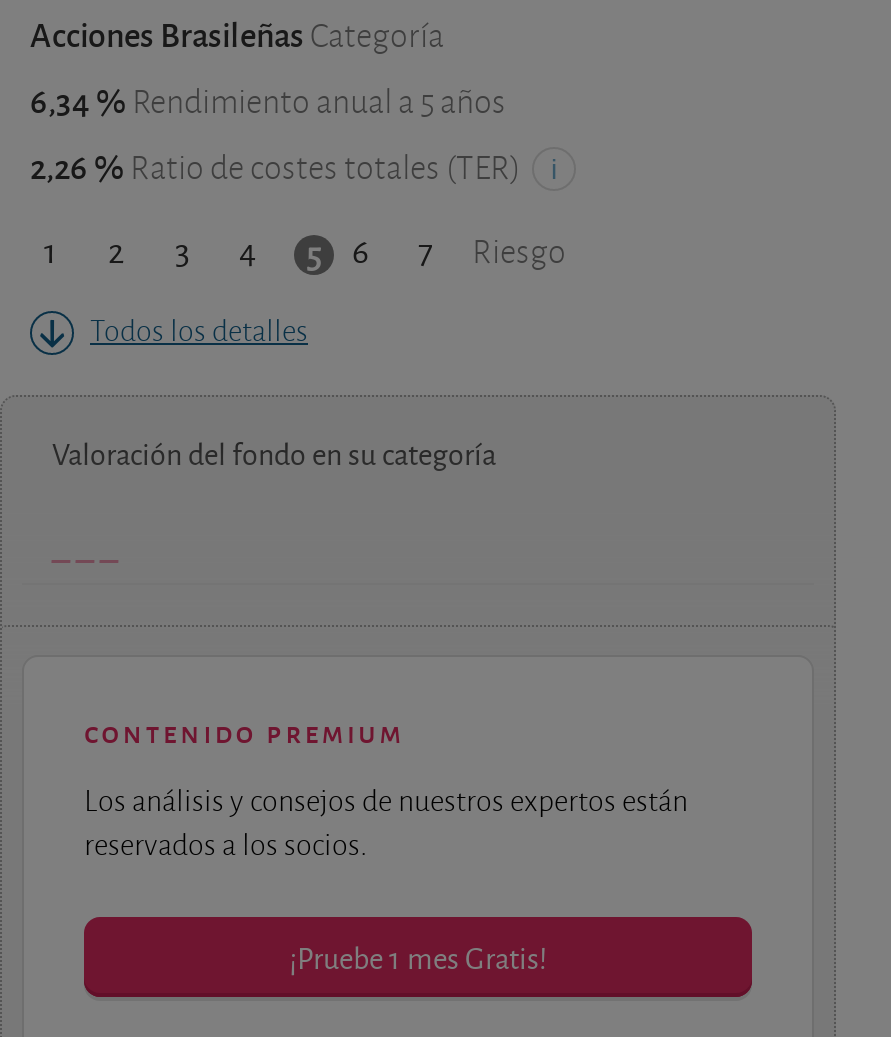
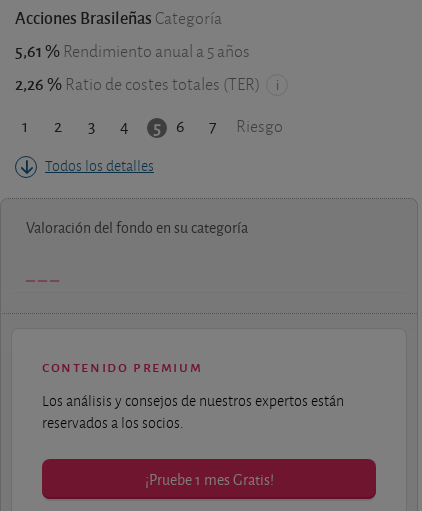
[30,77,506,123] 6,34 % Rendimiento anual a 5 años -> [15,39,250,62] 5,61 % Rendimiento anual a 5 años

